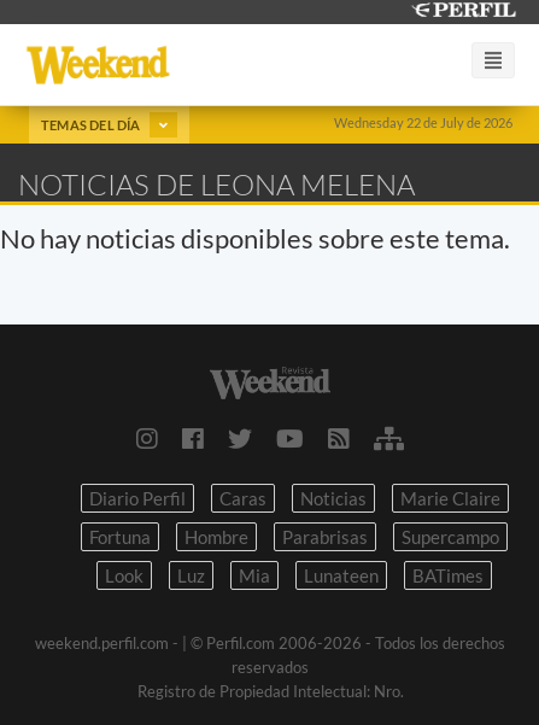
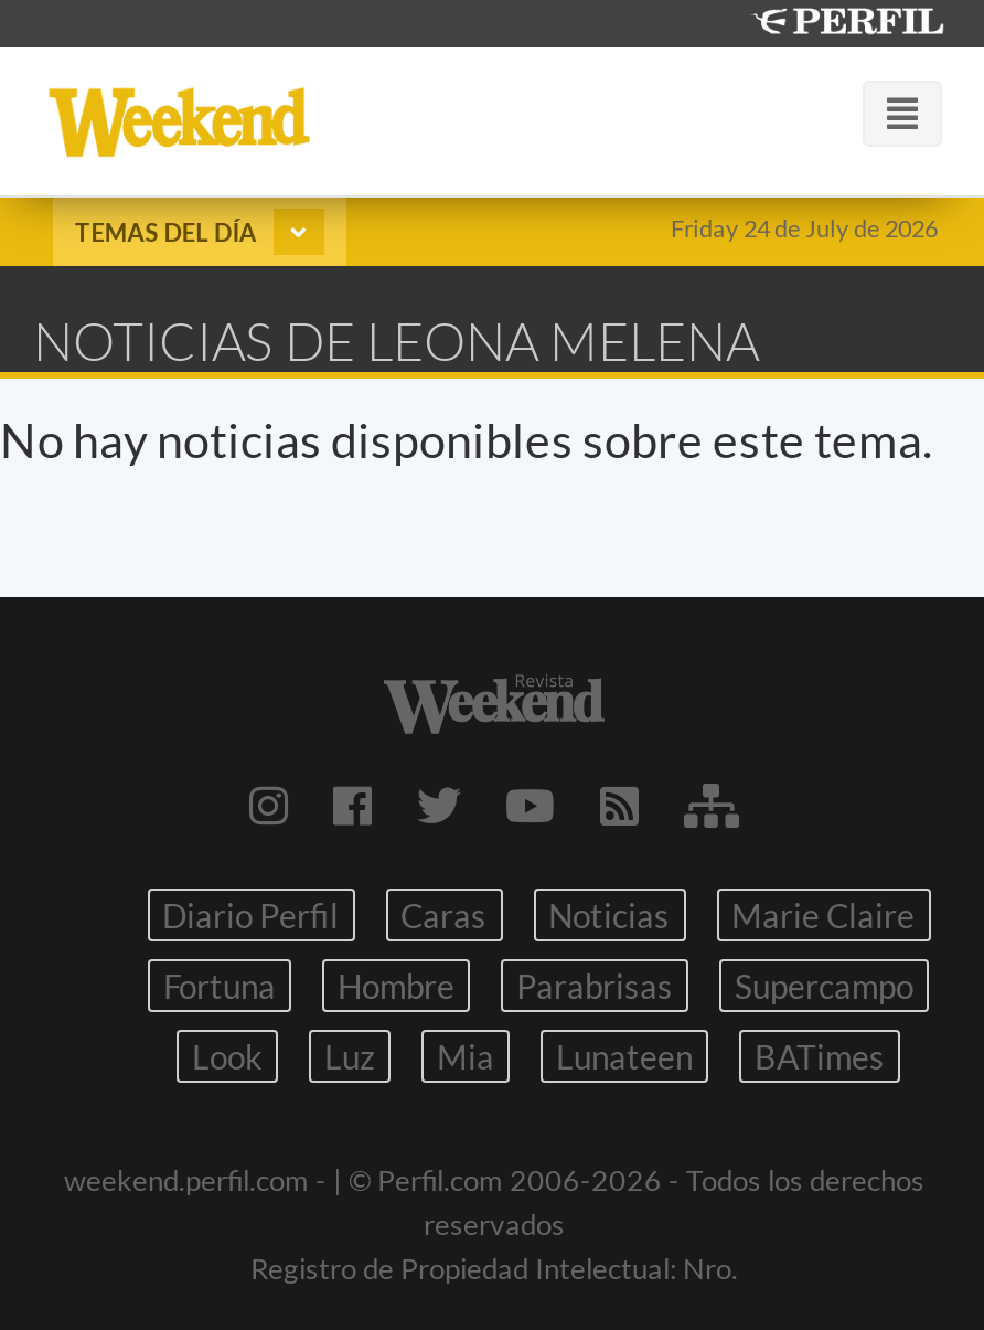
[334,115,512,130] Wednesday 22 de July de 2026 -> [671,213,938,242] Friday 24 de July de 2026

